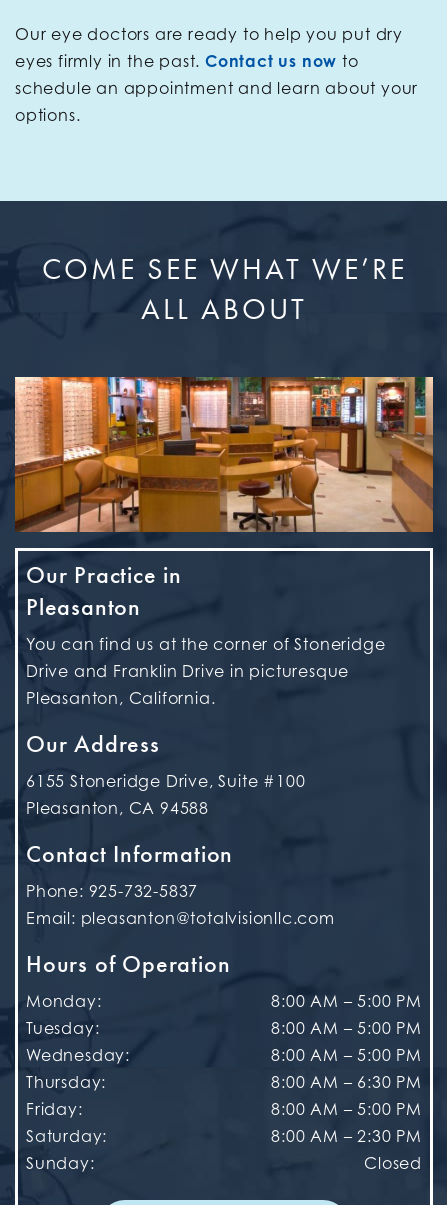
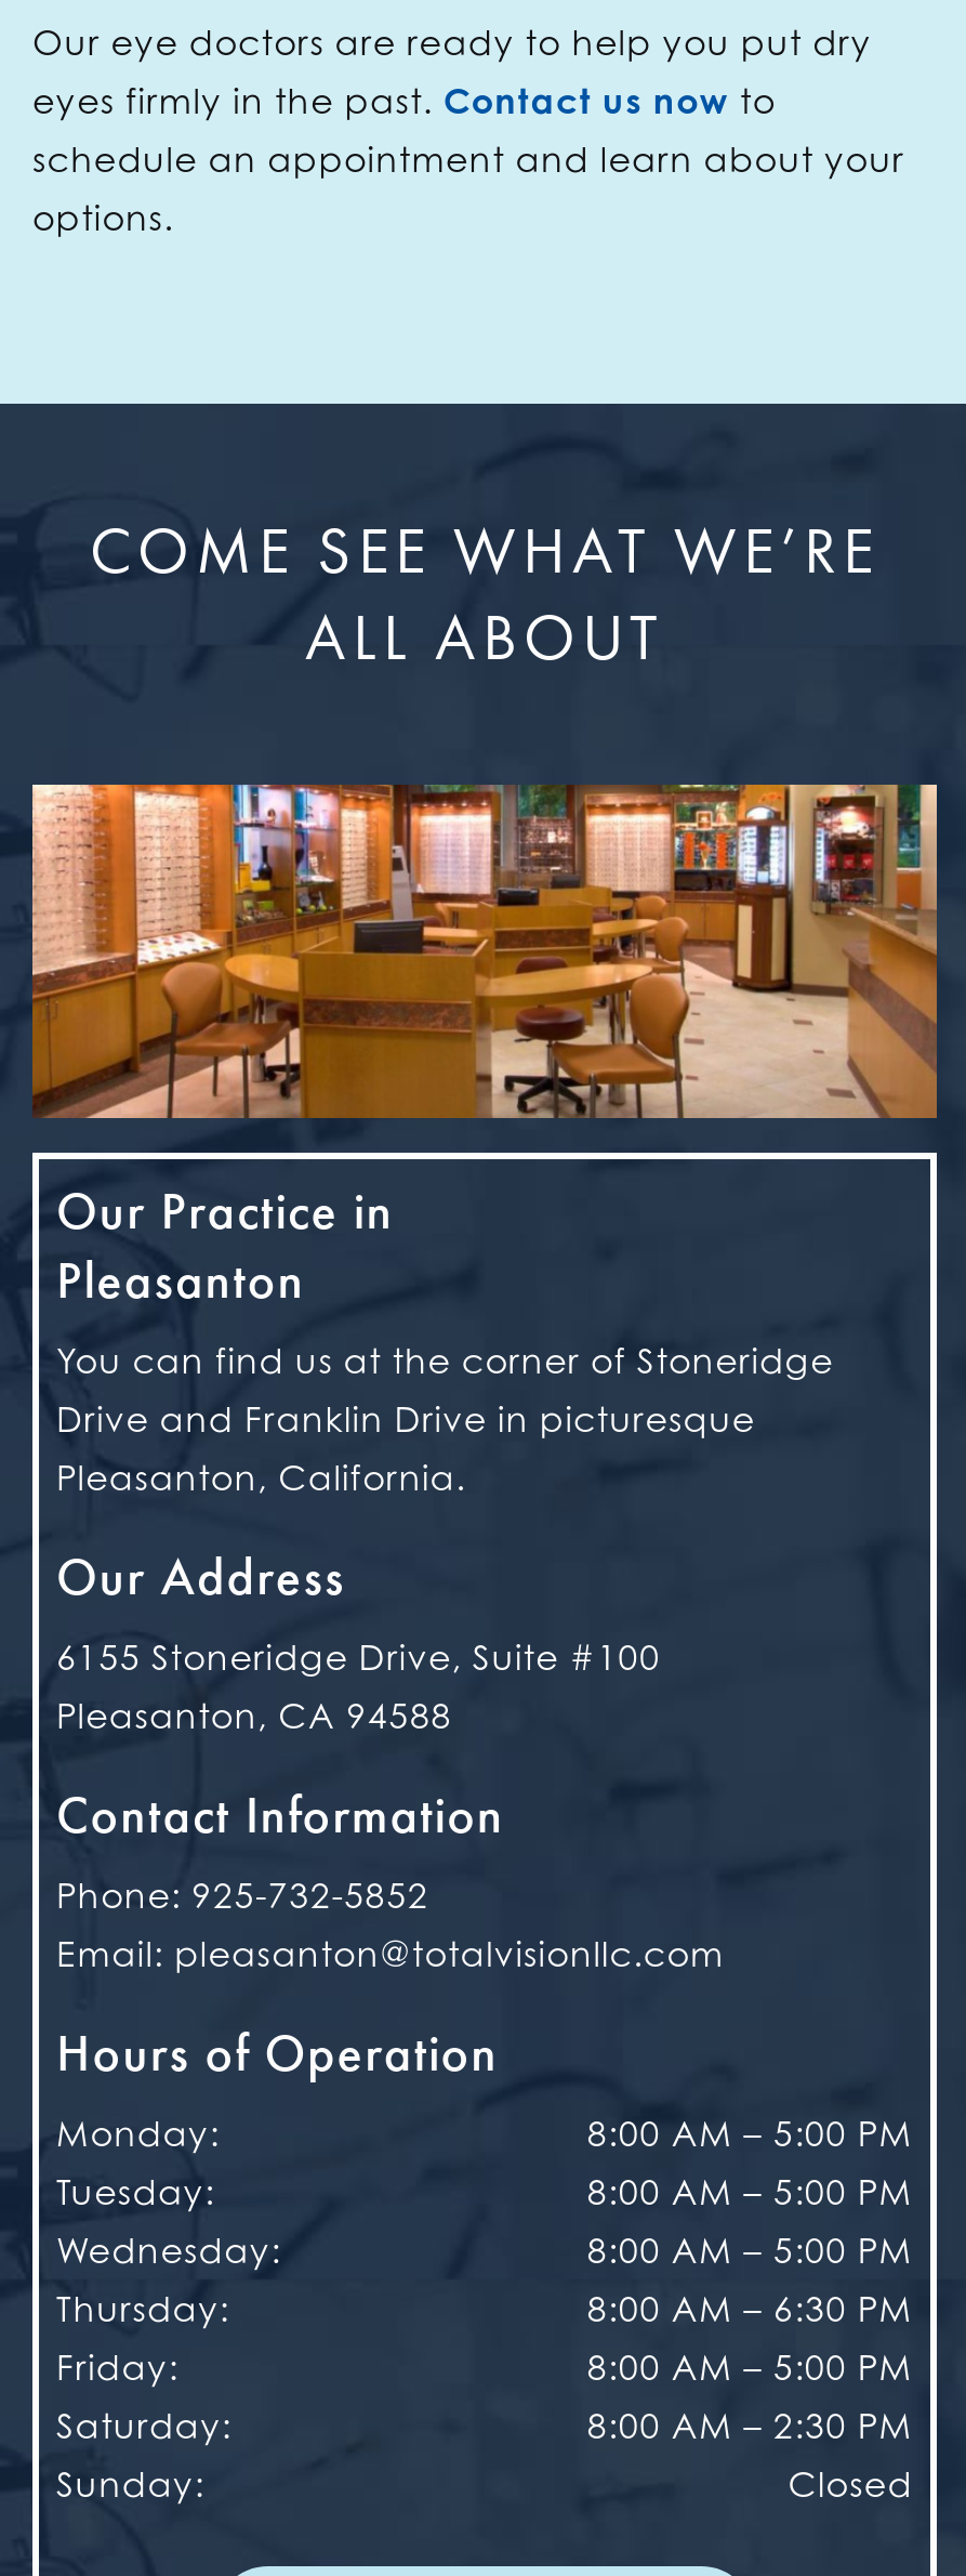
[26,881,198,901] Phone: 925-732-5837 -> [56,1874,429,1917] Phone: 925-732-5852

